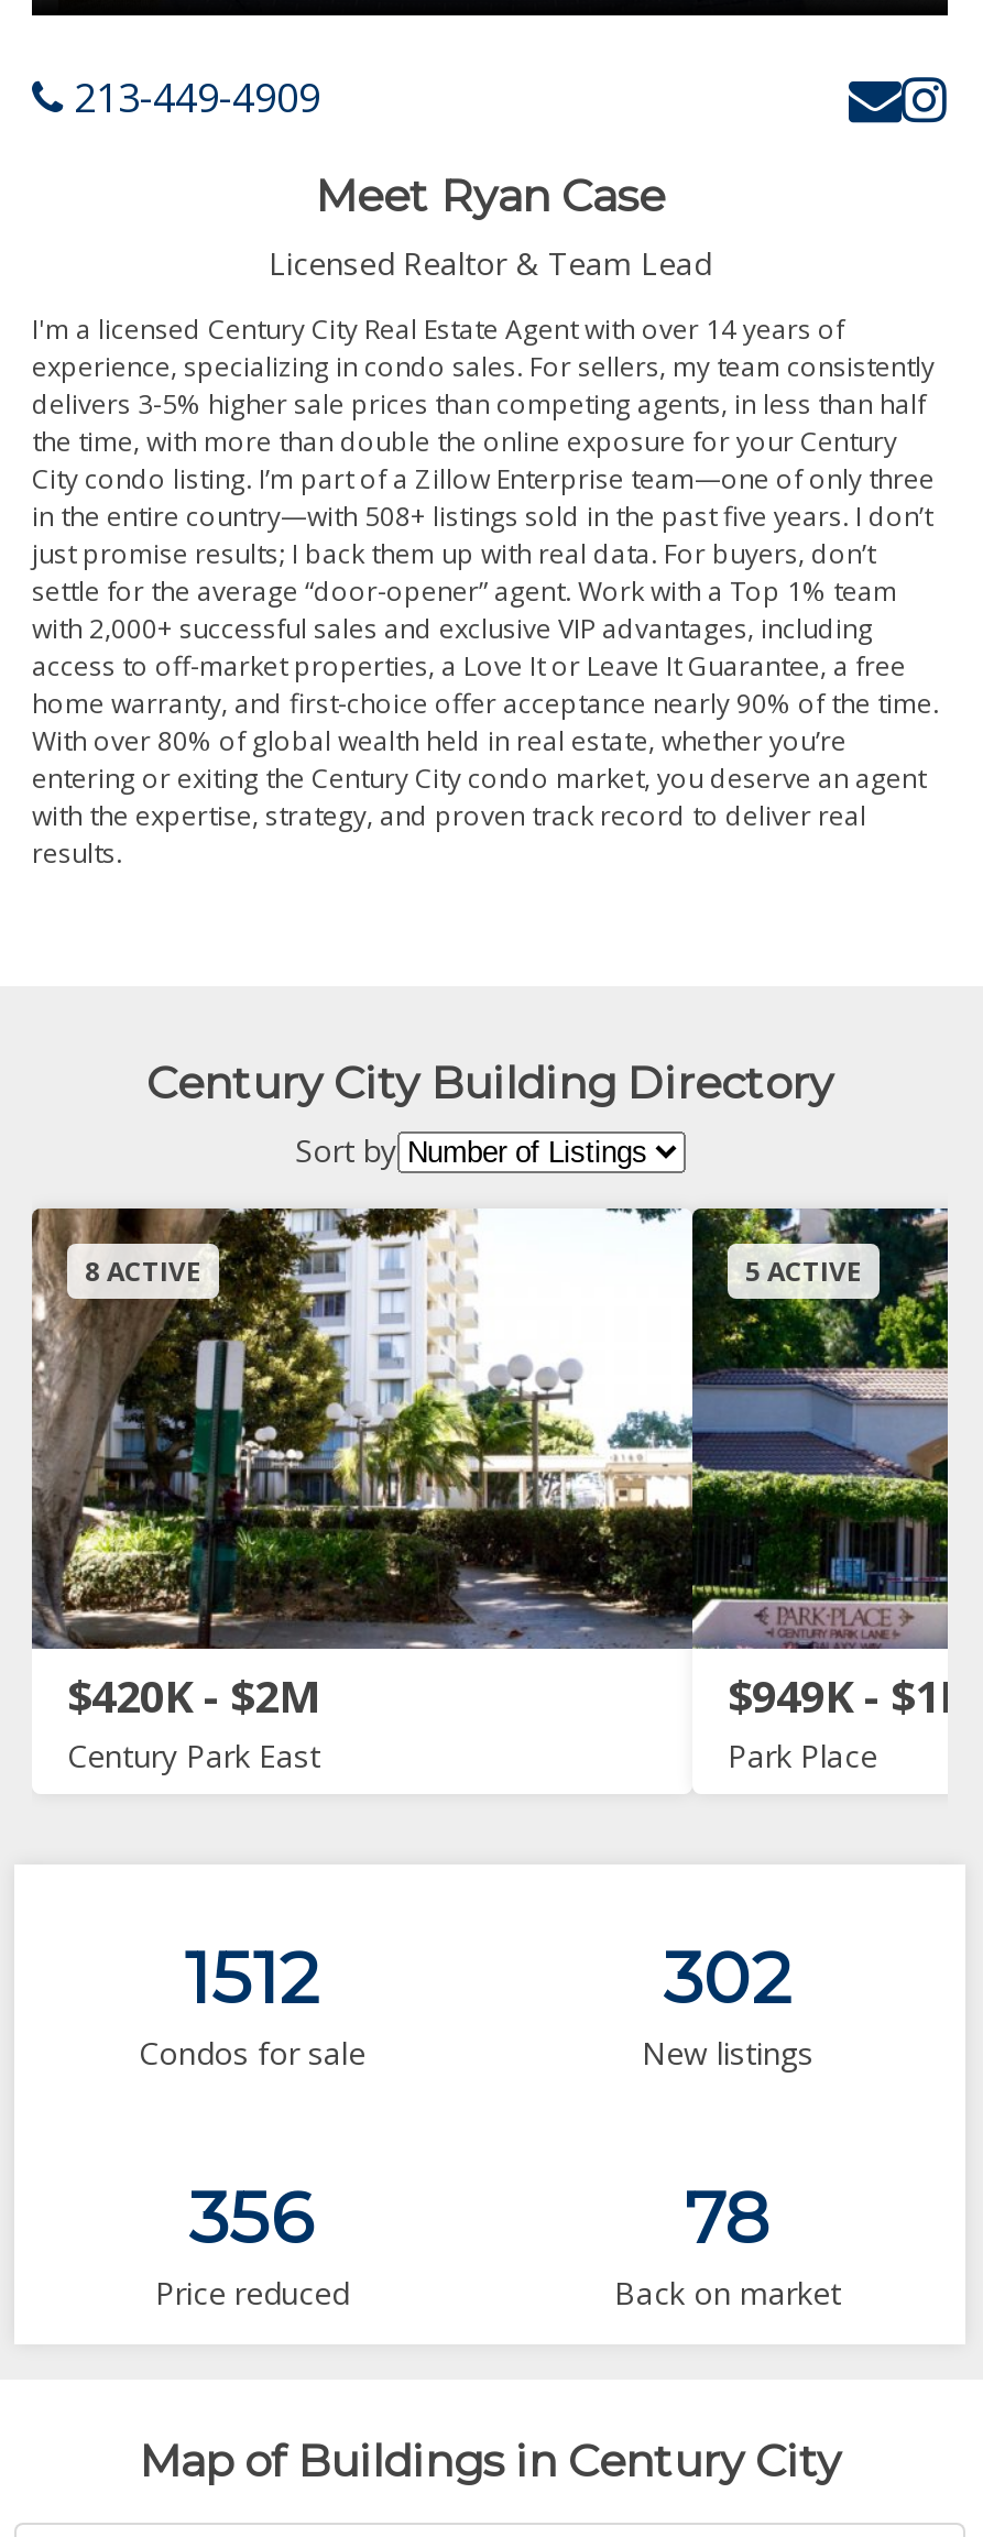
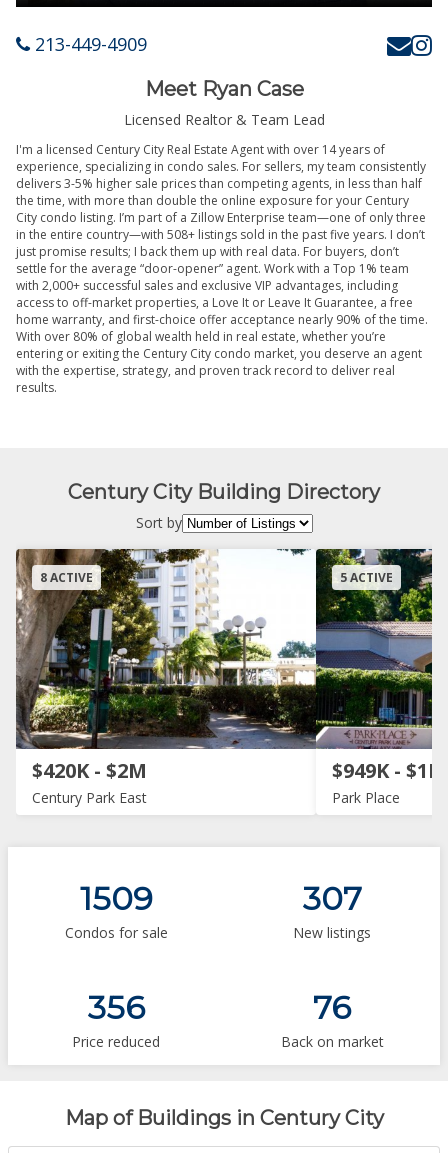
[185,1935,319,2021] 1512 -> [79,879,152,918] 1509
[664,1935,791,2021] 302 -> [302,879,361,918] 307
[685,2175,771,2261] 78 -> [313,988,351,1027] 76

